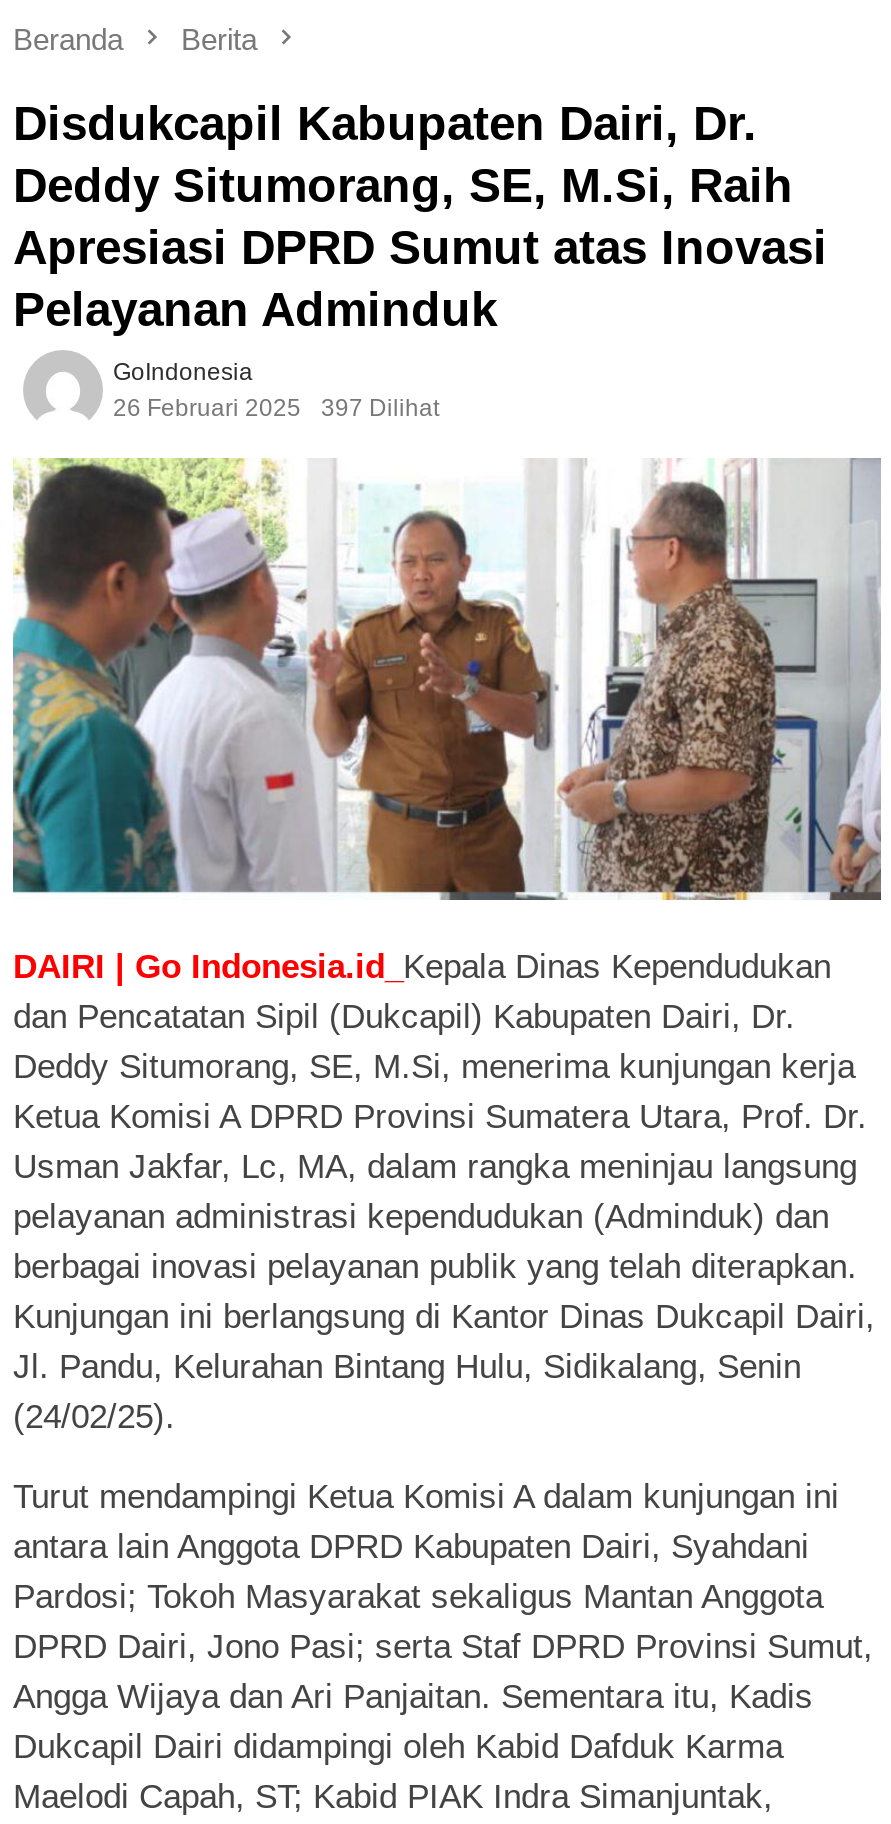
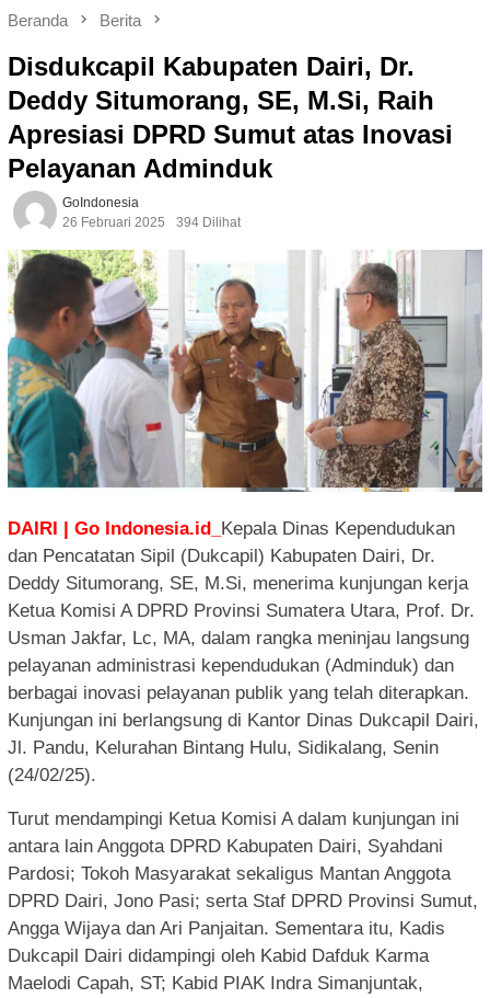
[113,395,439,423] 26 Februari 2025 397 Dilihat -> [62,215,241,230] 26 Februari 2025 394 Dilihat

